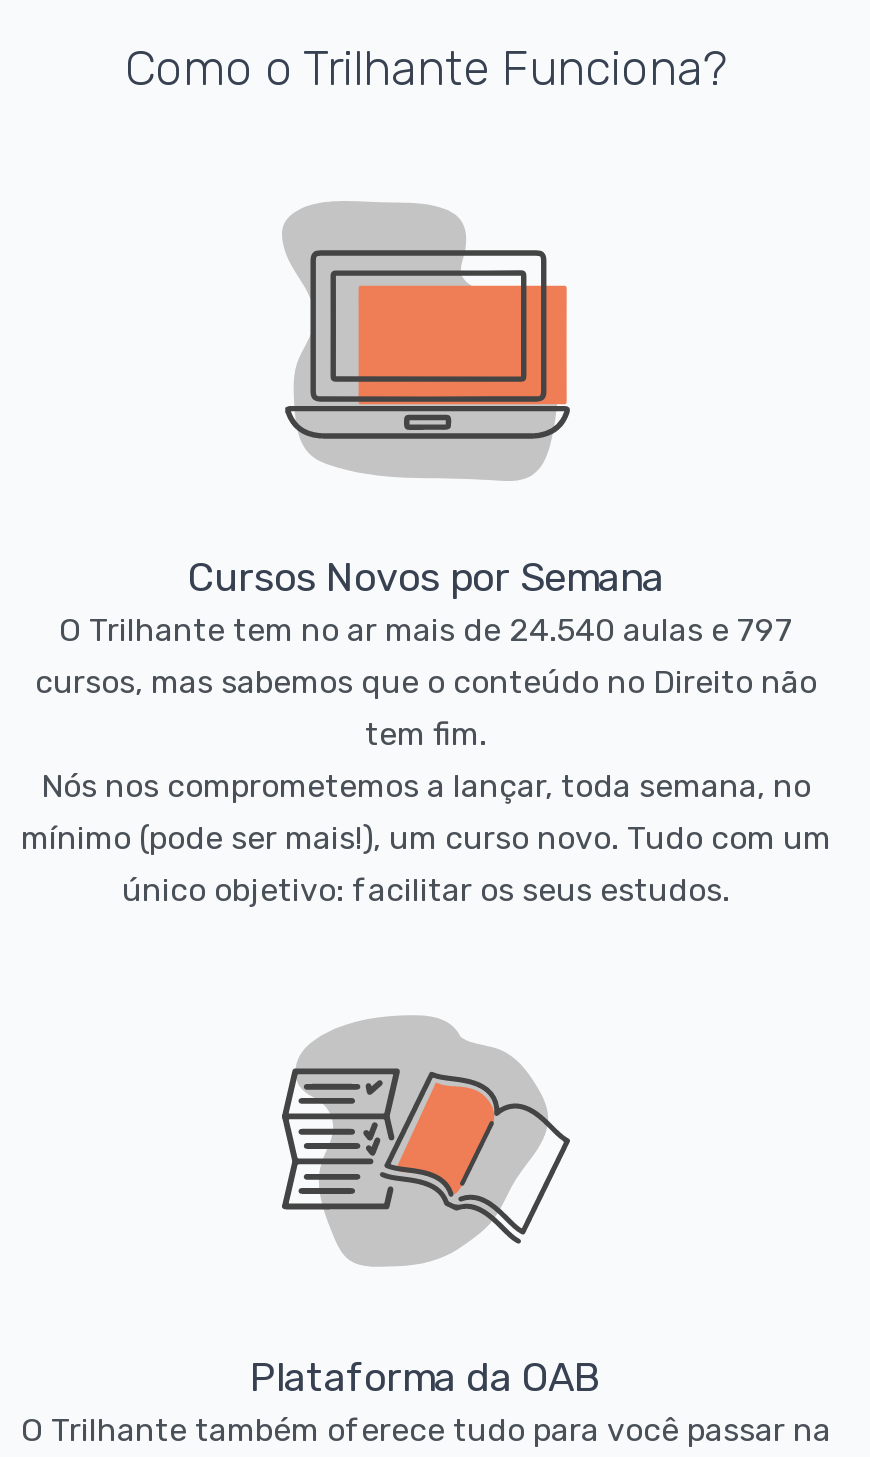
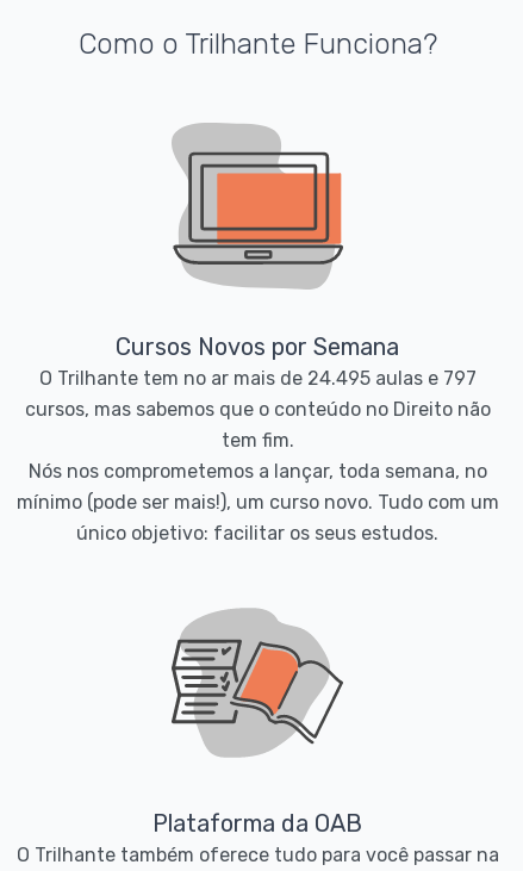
[59,611,793,649] O Trilhante tem no ar mais de 24.540 aulas e 797 -> [39,367,476,390] O Trilhante tem no ar mais de 24.495 aulas e 797

